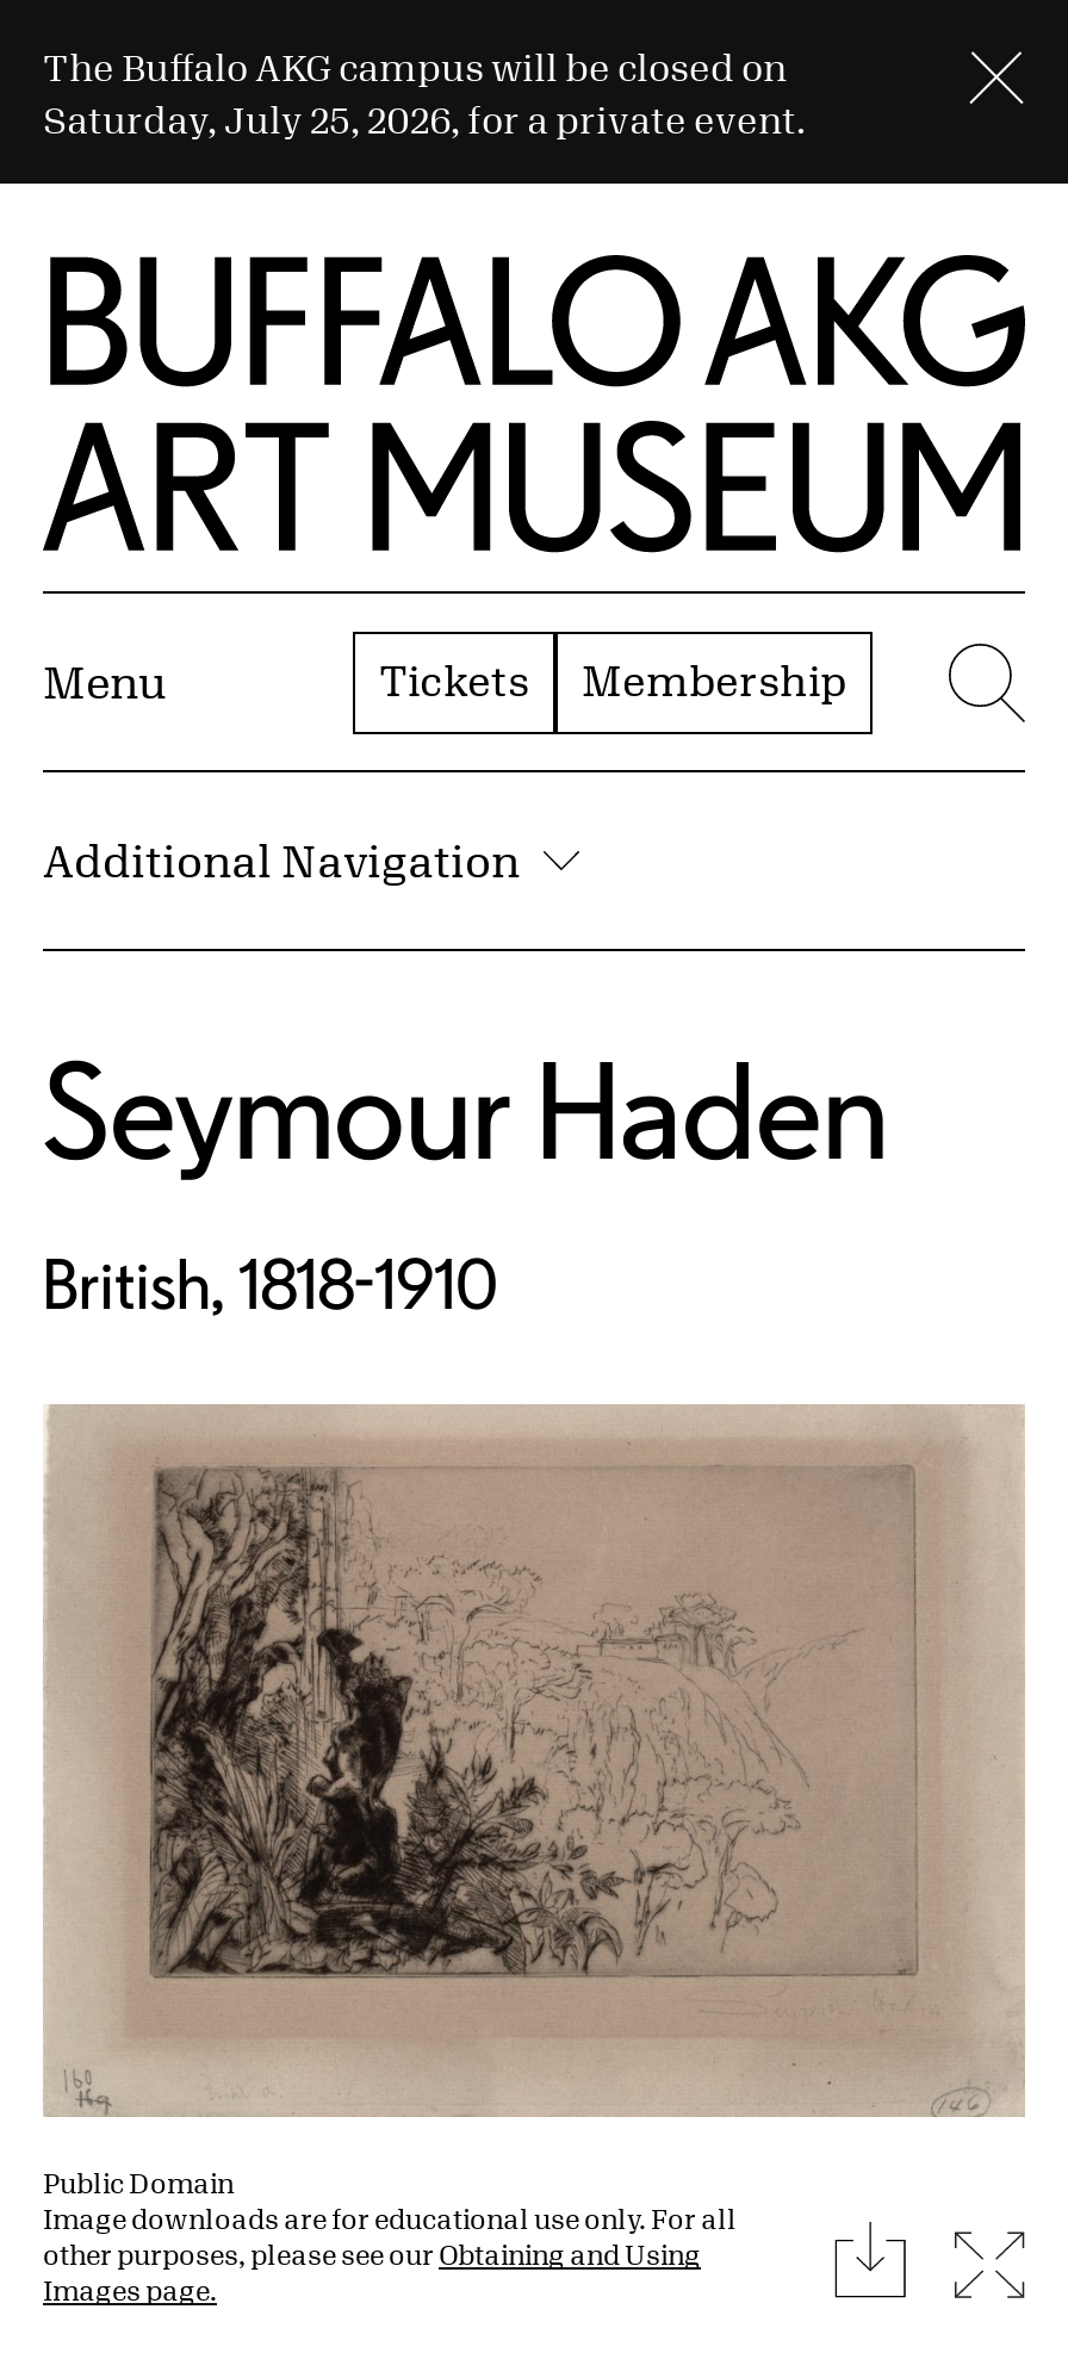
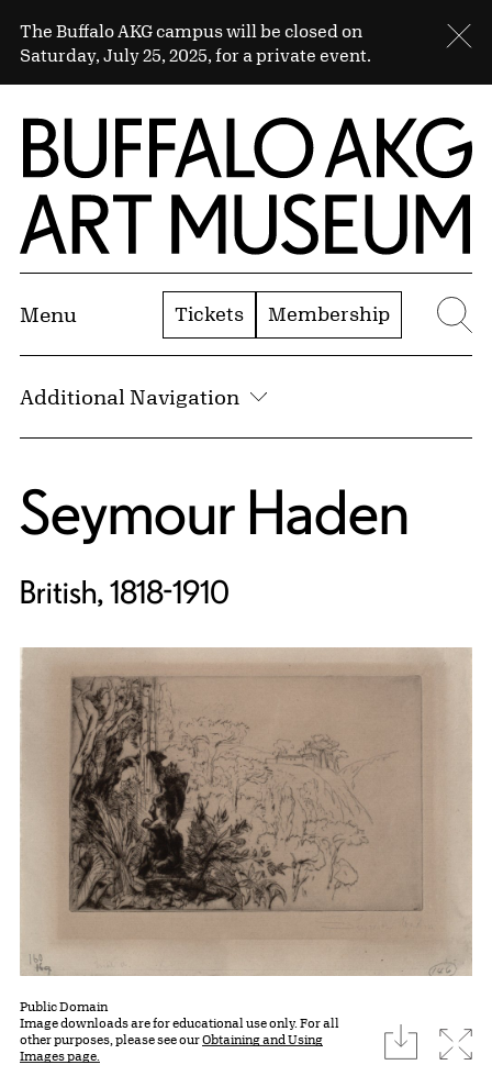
[43,98,806,141] Saturday, July 25, 2026, for a private event. -> [20,45,371,65] Saturday, July 25, 2025, for a private event.

